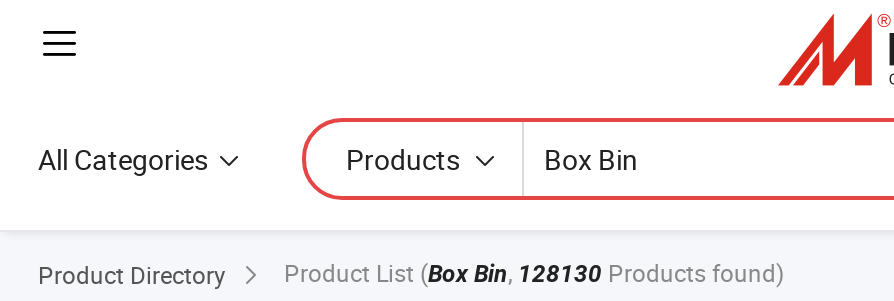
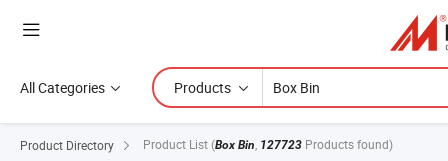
[284,257,784,289] Product List (Box Bin, 128130 Products found) -> [143,136,393,152] Product List (Box Bin, 127723 Products found)

